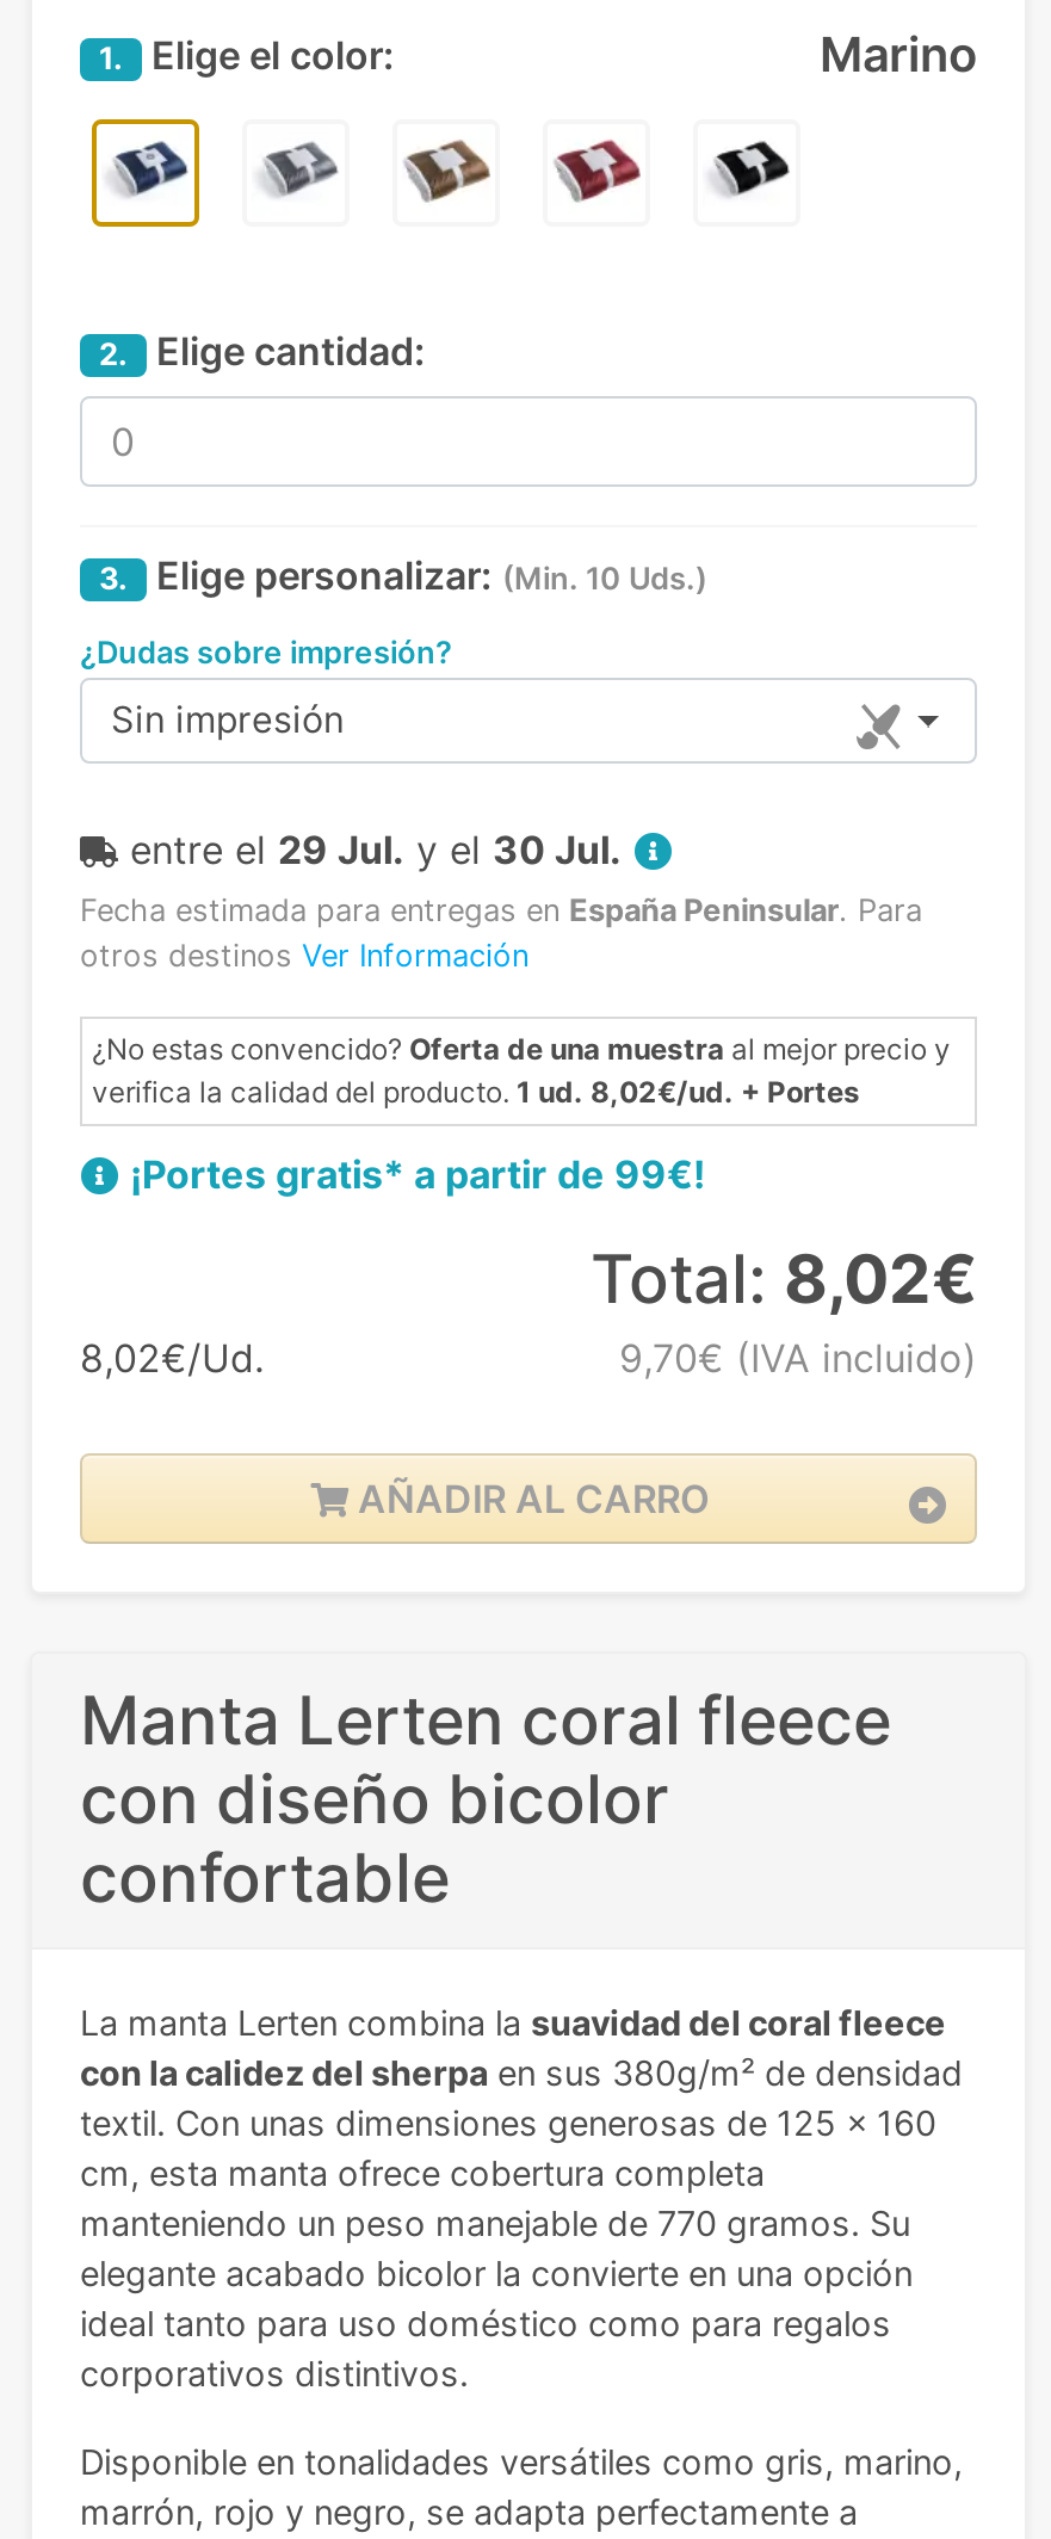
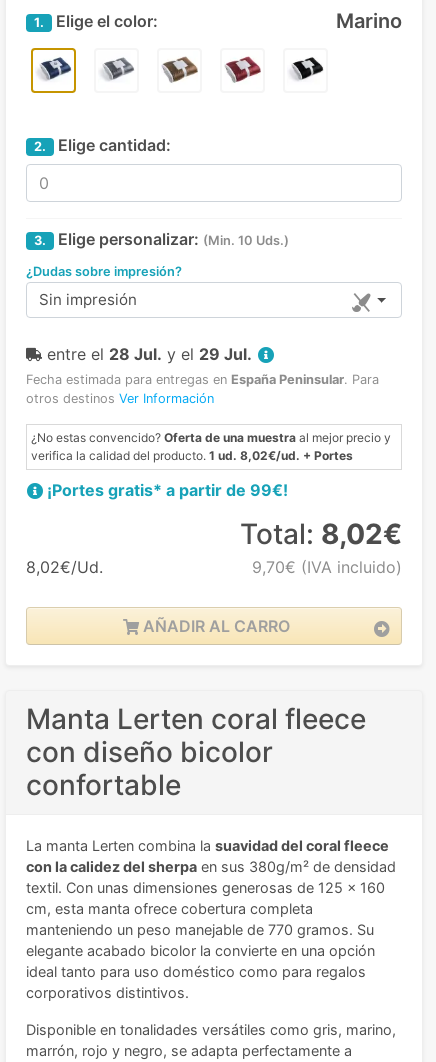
[130,826,622,874] entre el 29 Jul. y el 30 Jul. -> [47,344,252,364] entre el 28 Jul. y el 29 Jul.

